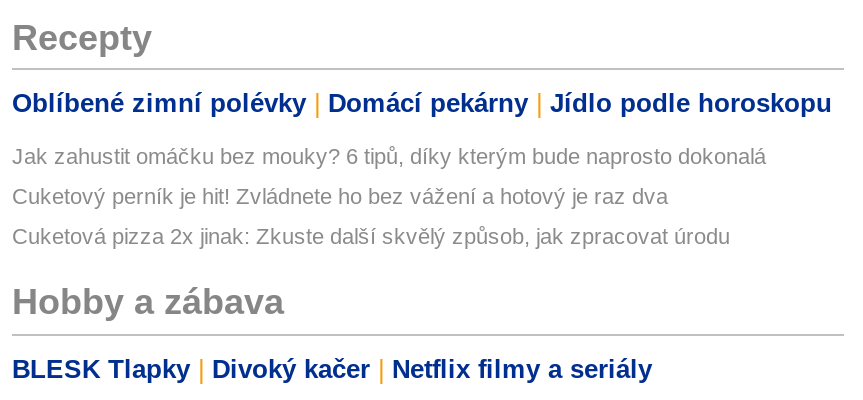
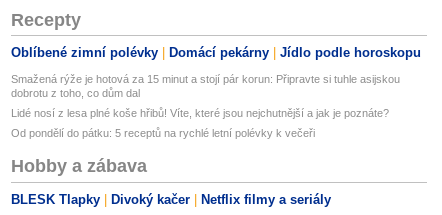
[12,145,766,169] Jak zahustit omáčku bez mouky? 6 tipů, díky kterým bude naprosto dokonalá -> [11,73,400,99] Smažená rýže je hotová za 15 minut a stojí pár korun: Připravte si tuhle asijskou | dobrotu z toho, co dům dal
[12,185,668,209] Cuketový perník je hit! Zvládnete ho bez vážení a hotový je raz dva -> [11,107,389,119] Lidé nosí z lesa plné koše hřibů! Víte, které jsou nejchutnější a jak je poznáte?
[12,225,730,249] Cuketová pizza 2x jinak: Zkuste další skvělý způsob, jak zpracovat úrodu -> [11,127,315,139] Od pondělí do pátku: 5 receptů na rychlé letní polévky k večeři

